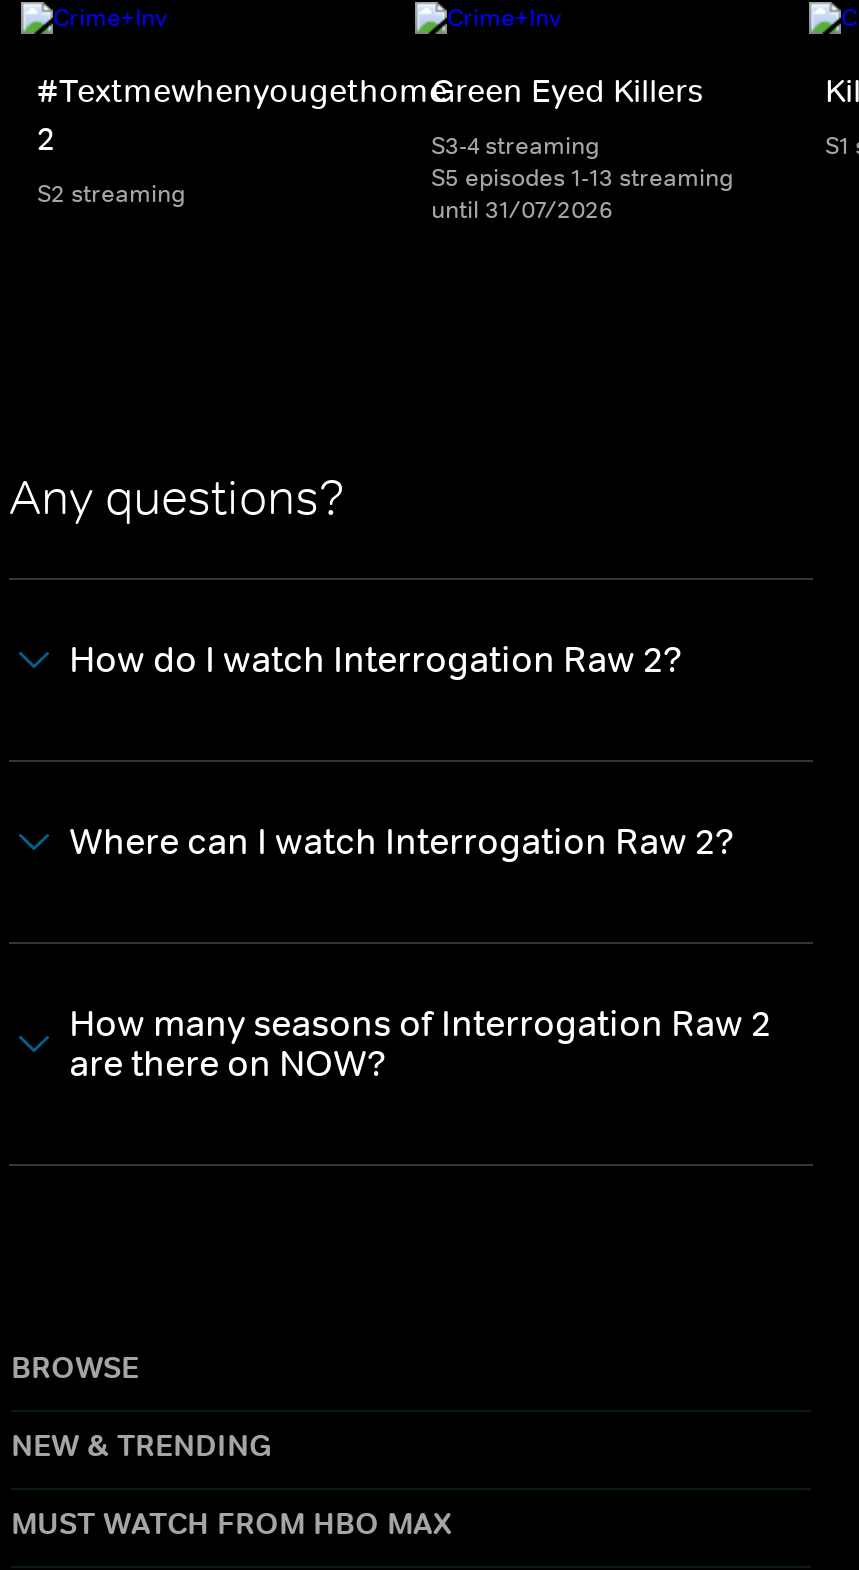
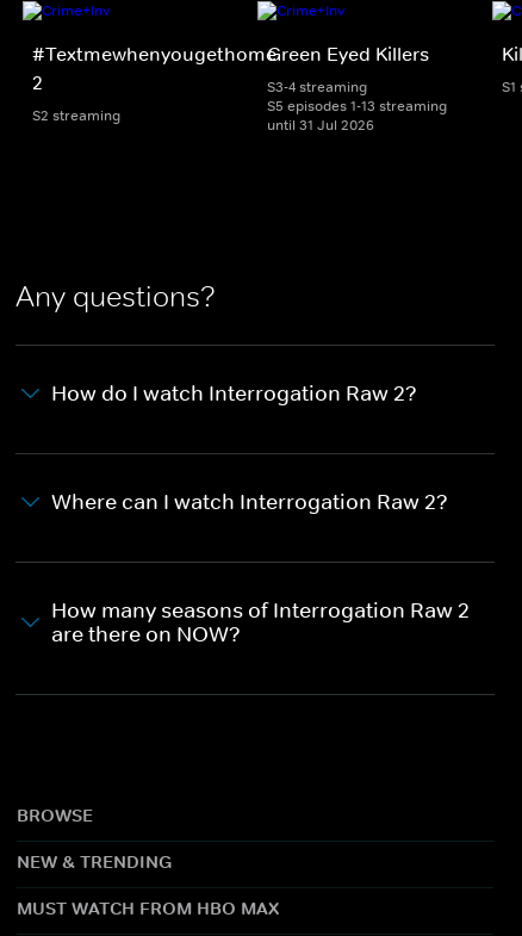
[431,193,613,225] until 31/07/2026 -> [267,115,374,134] until 31 Jul 2026

